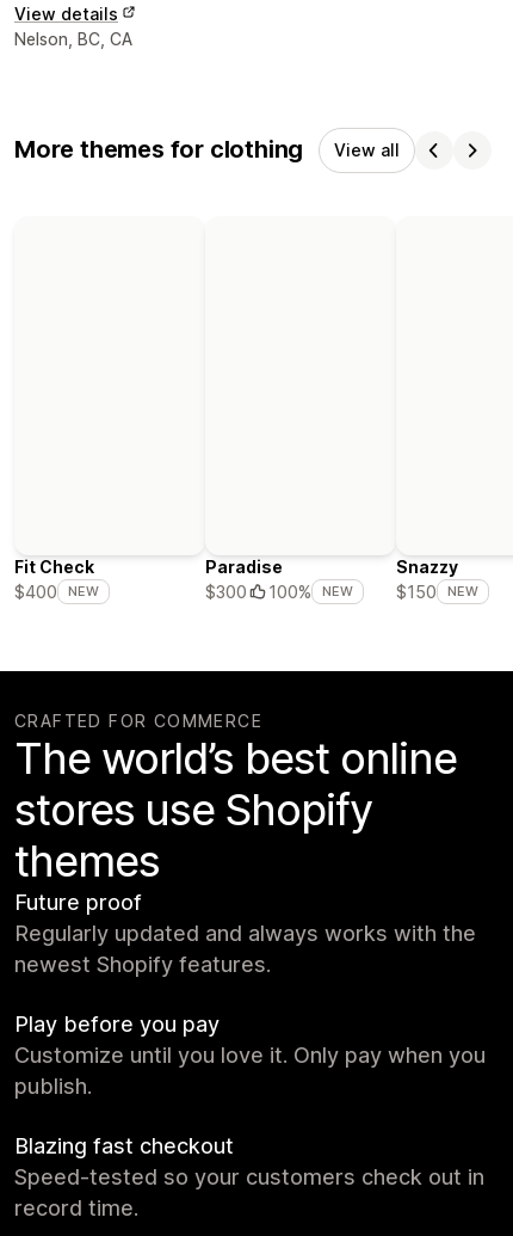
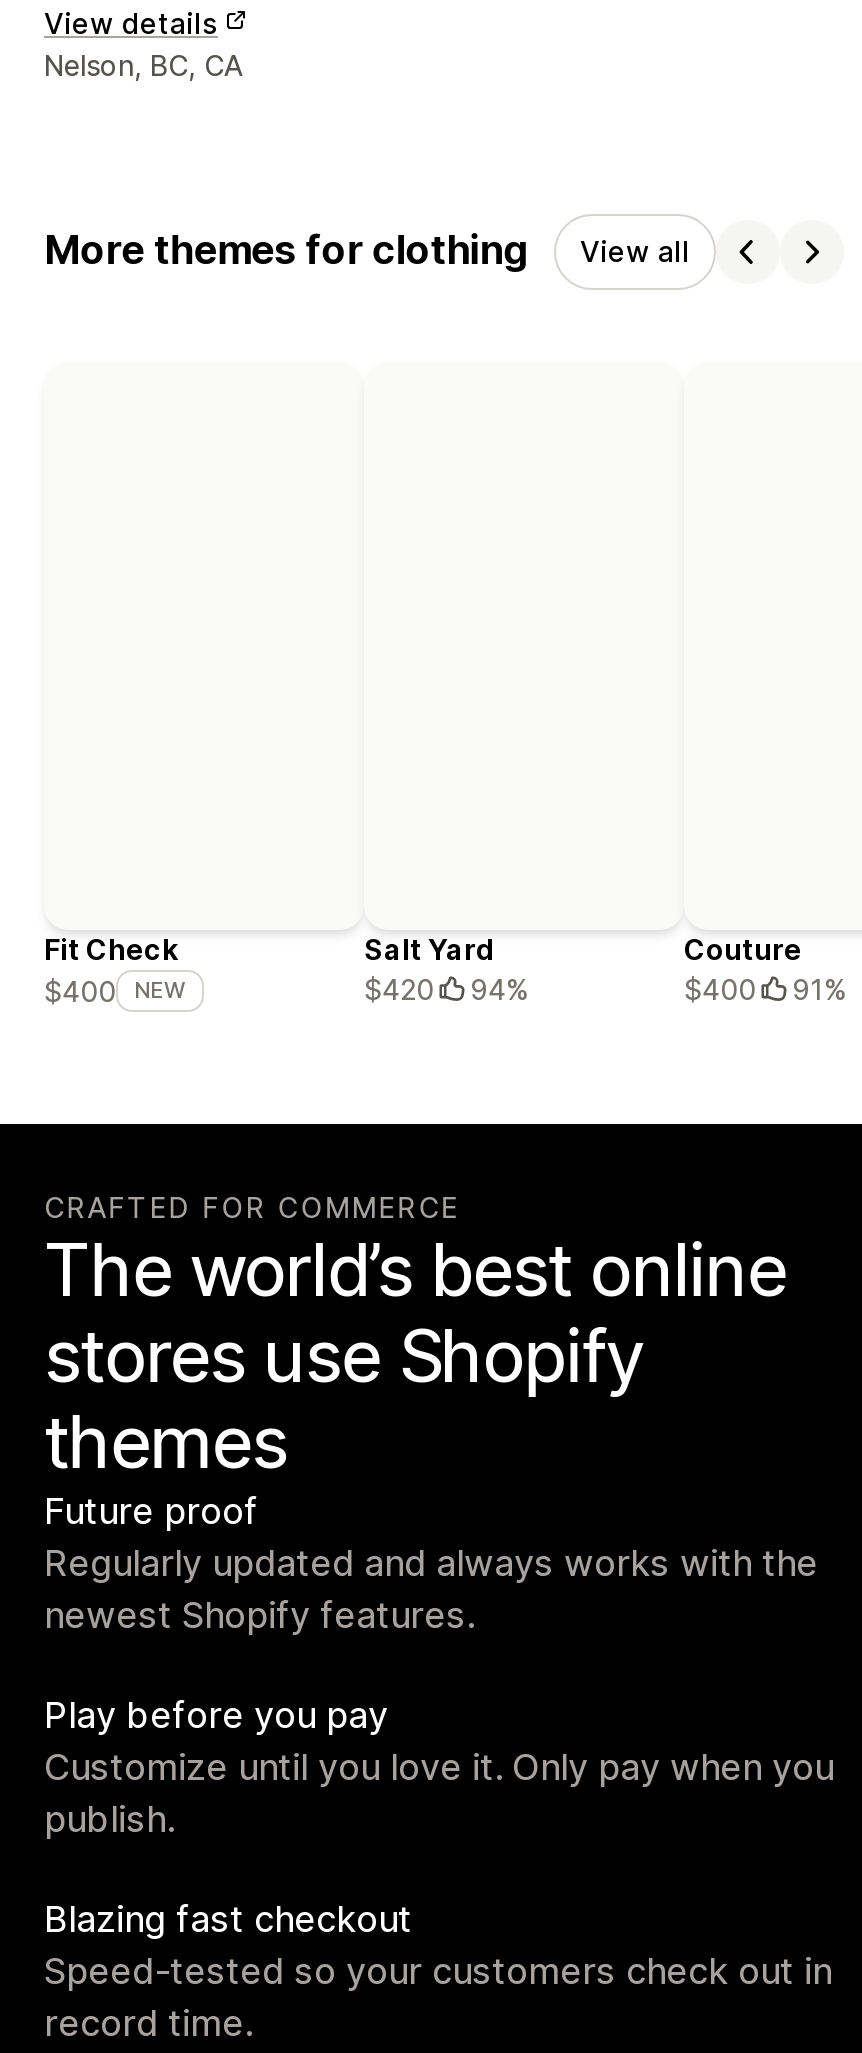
[205,557,353,602] Paradise | $300 | 100% | NEW -> [364,933,528,1007] Salt Yard | $420 | 94%
[396,557,478,602] Snazzy | $150 | NEW -> [684,933,846,1007] Couture | $400 | 91%

